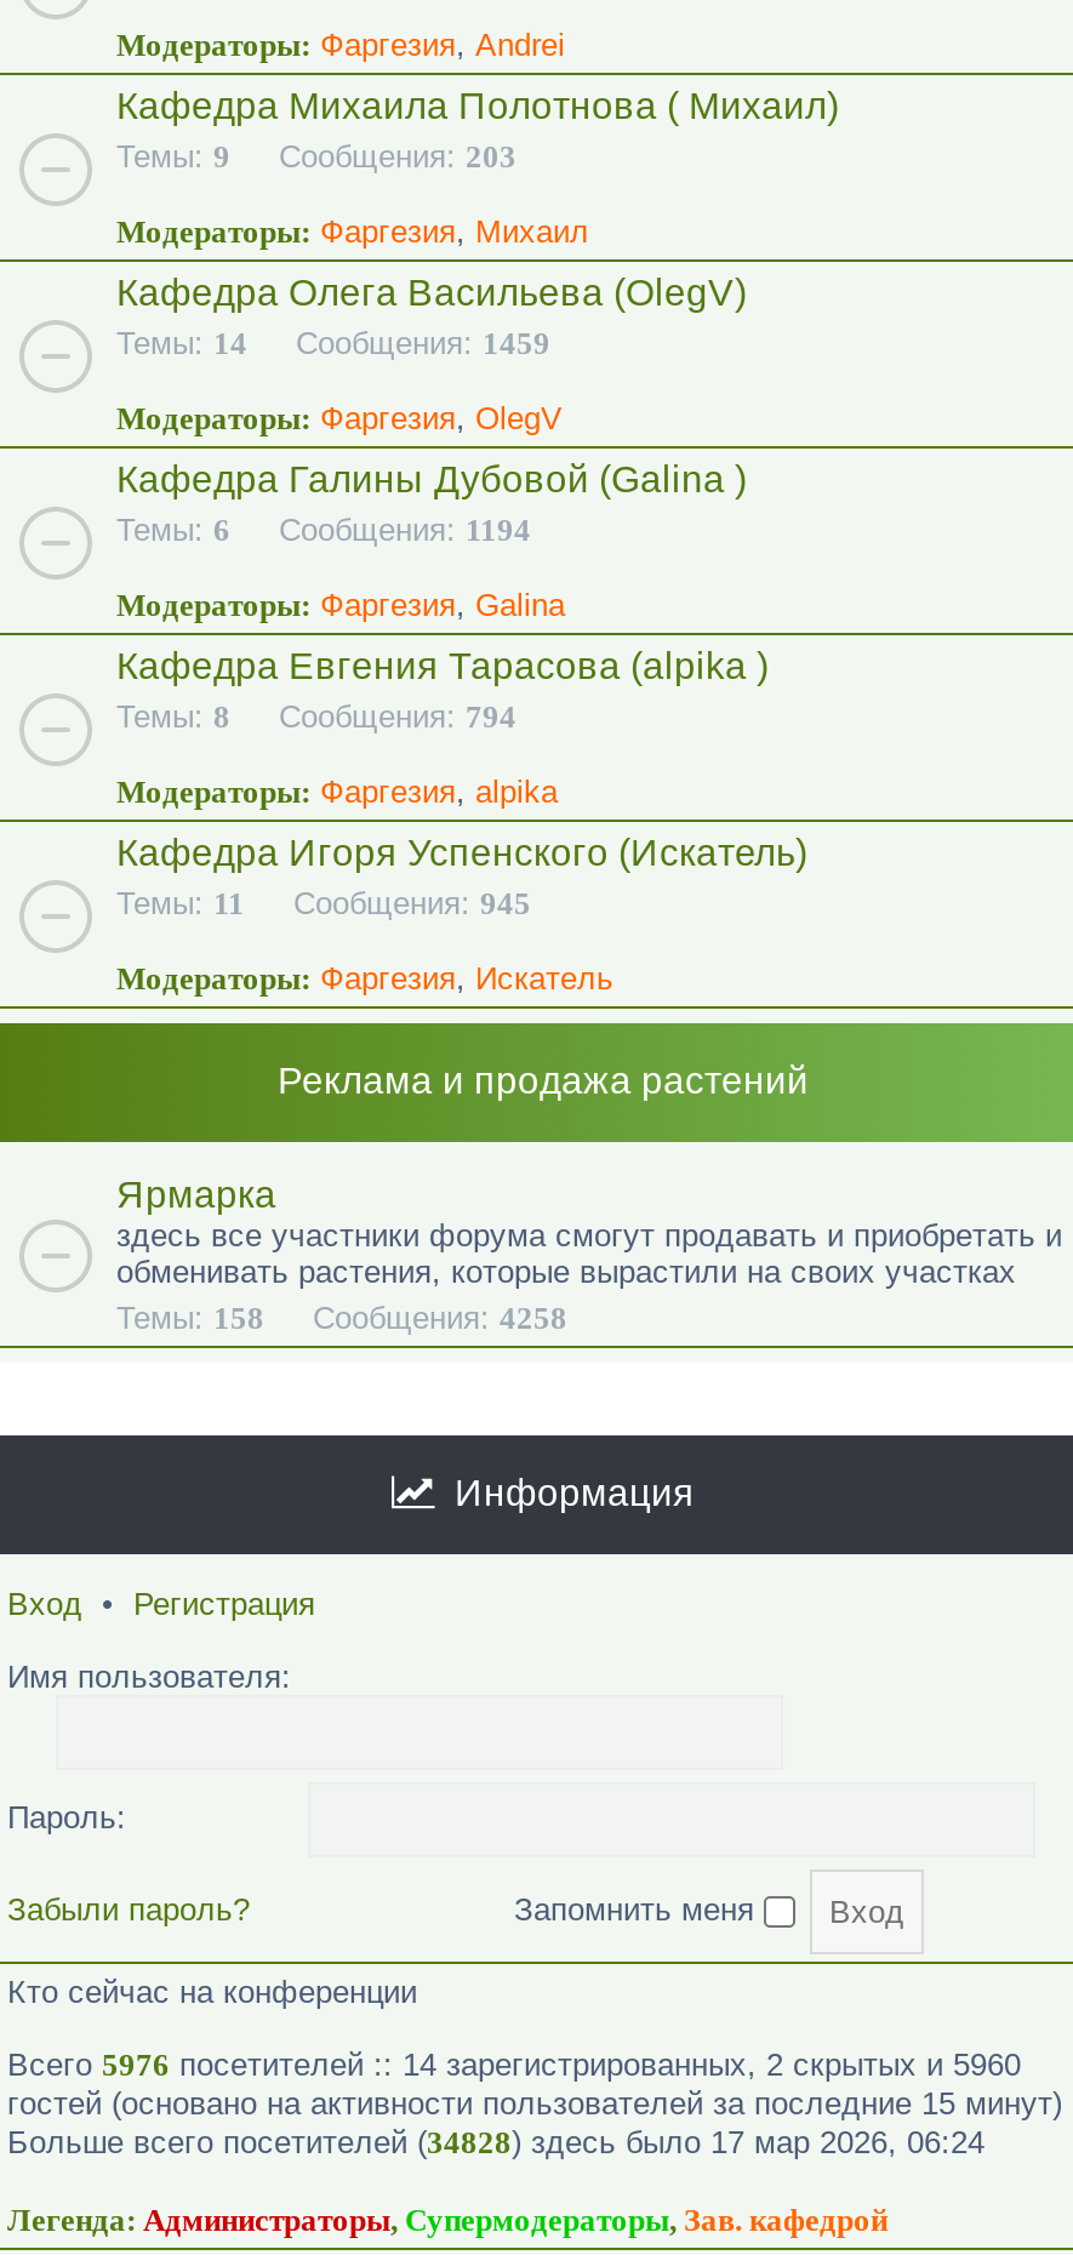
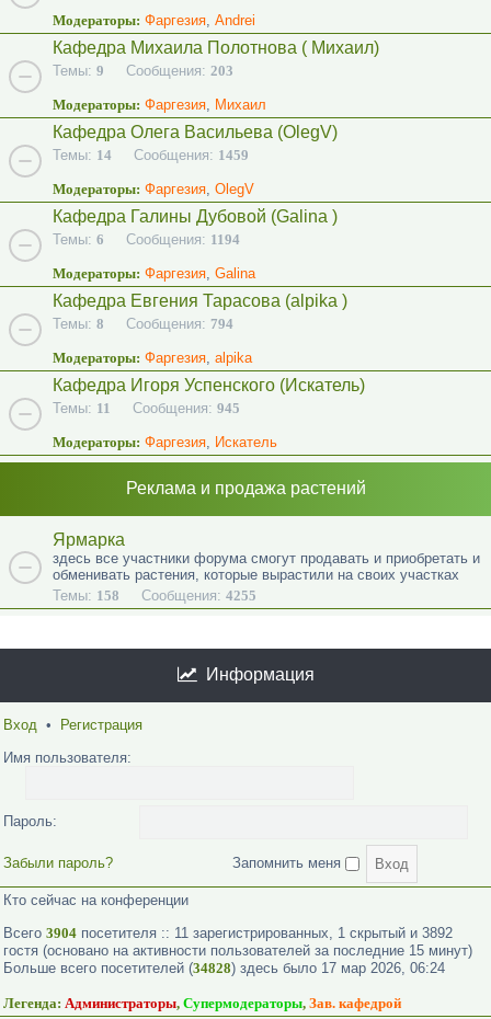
[116,1300,567,1337] Темы: 158 Сообщения: 4258 -> [53,588,256,604] Темы: 158 Сообщения: 4255
[7,2047,1021,2084] Всего 5976 посетителей :: 14 зарегистрированных, 2 скрытых и 5960 -> [3,925,453,942] Всего 3904 посетителя :: 11 зарегистрированных, 1 скрытый и 3892
[7,2086,1062,2122] гостей (основано на активности пользователей за последние 15 минут) -> [3,943,472,959] гостя (основано на активности пользователей за последние 15 минут)

